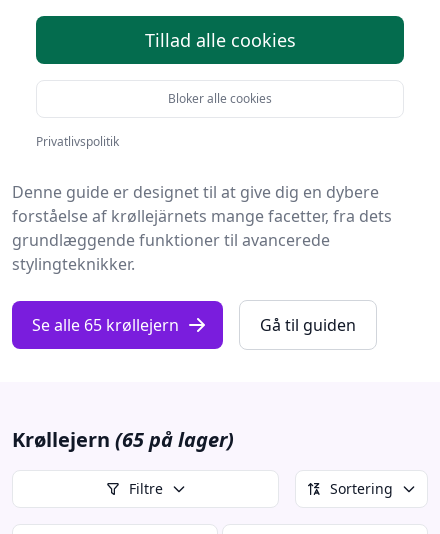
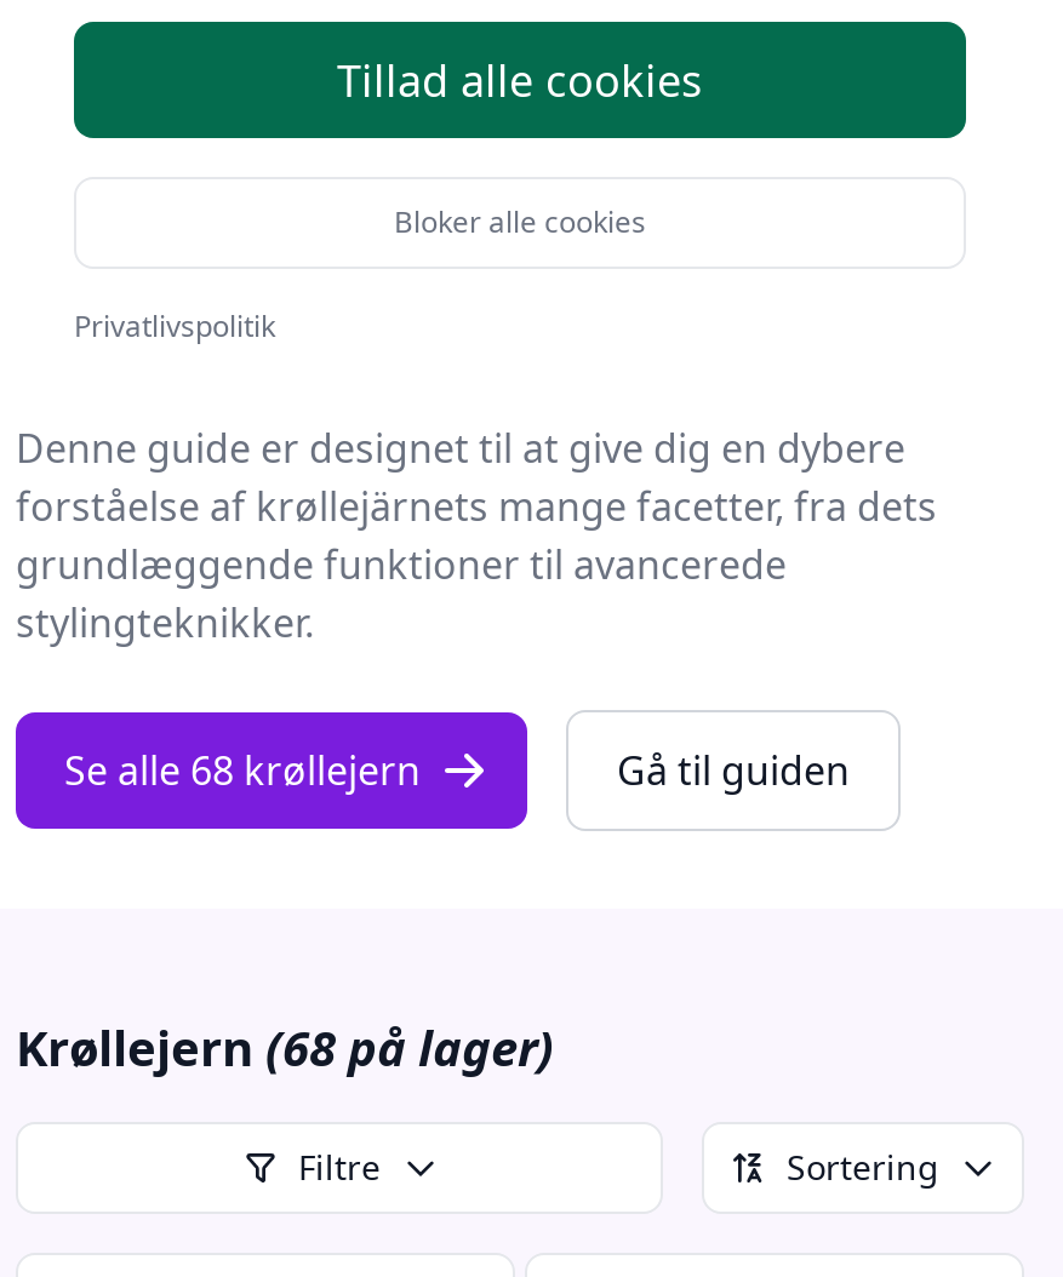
[32,314,179,336] Se alle 65 krøllejern -> [64,744,421,797] Se alle 68 krøllejern
[12,426,234,453] Krøllejern (65 på lager) -> [16,1015,554,1081] Krøllejern (68 på lager)

